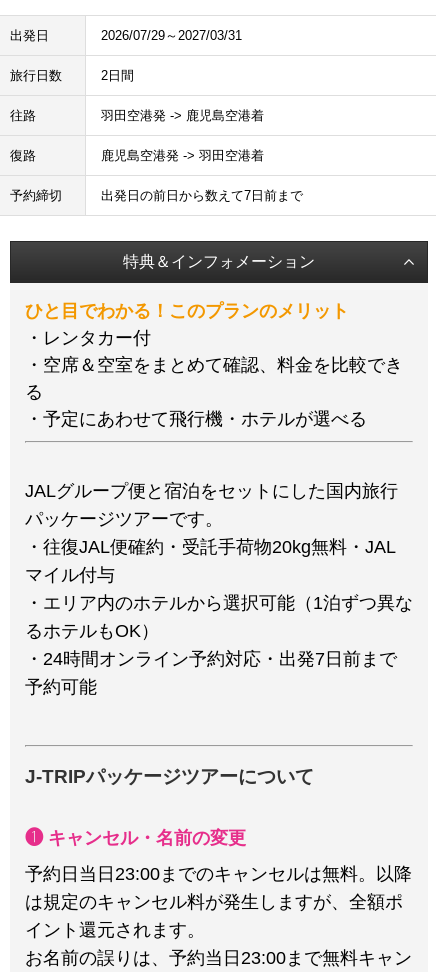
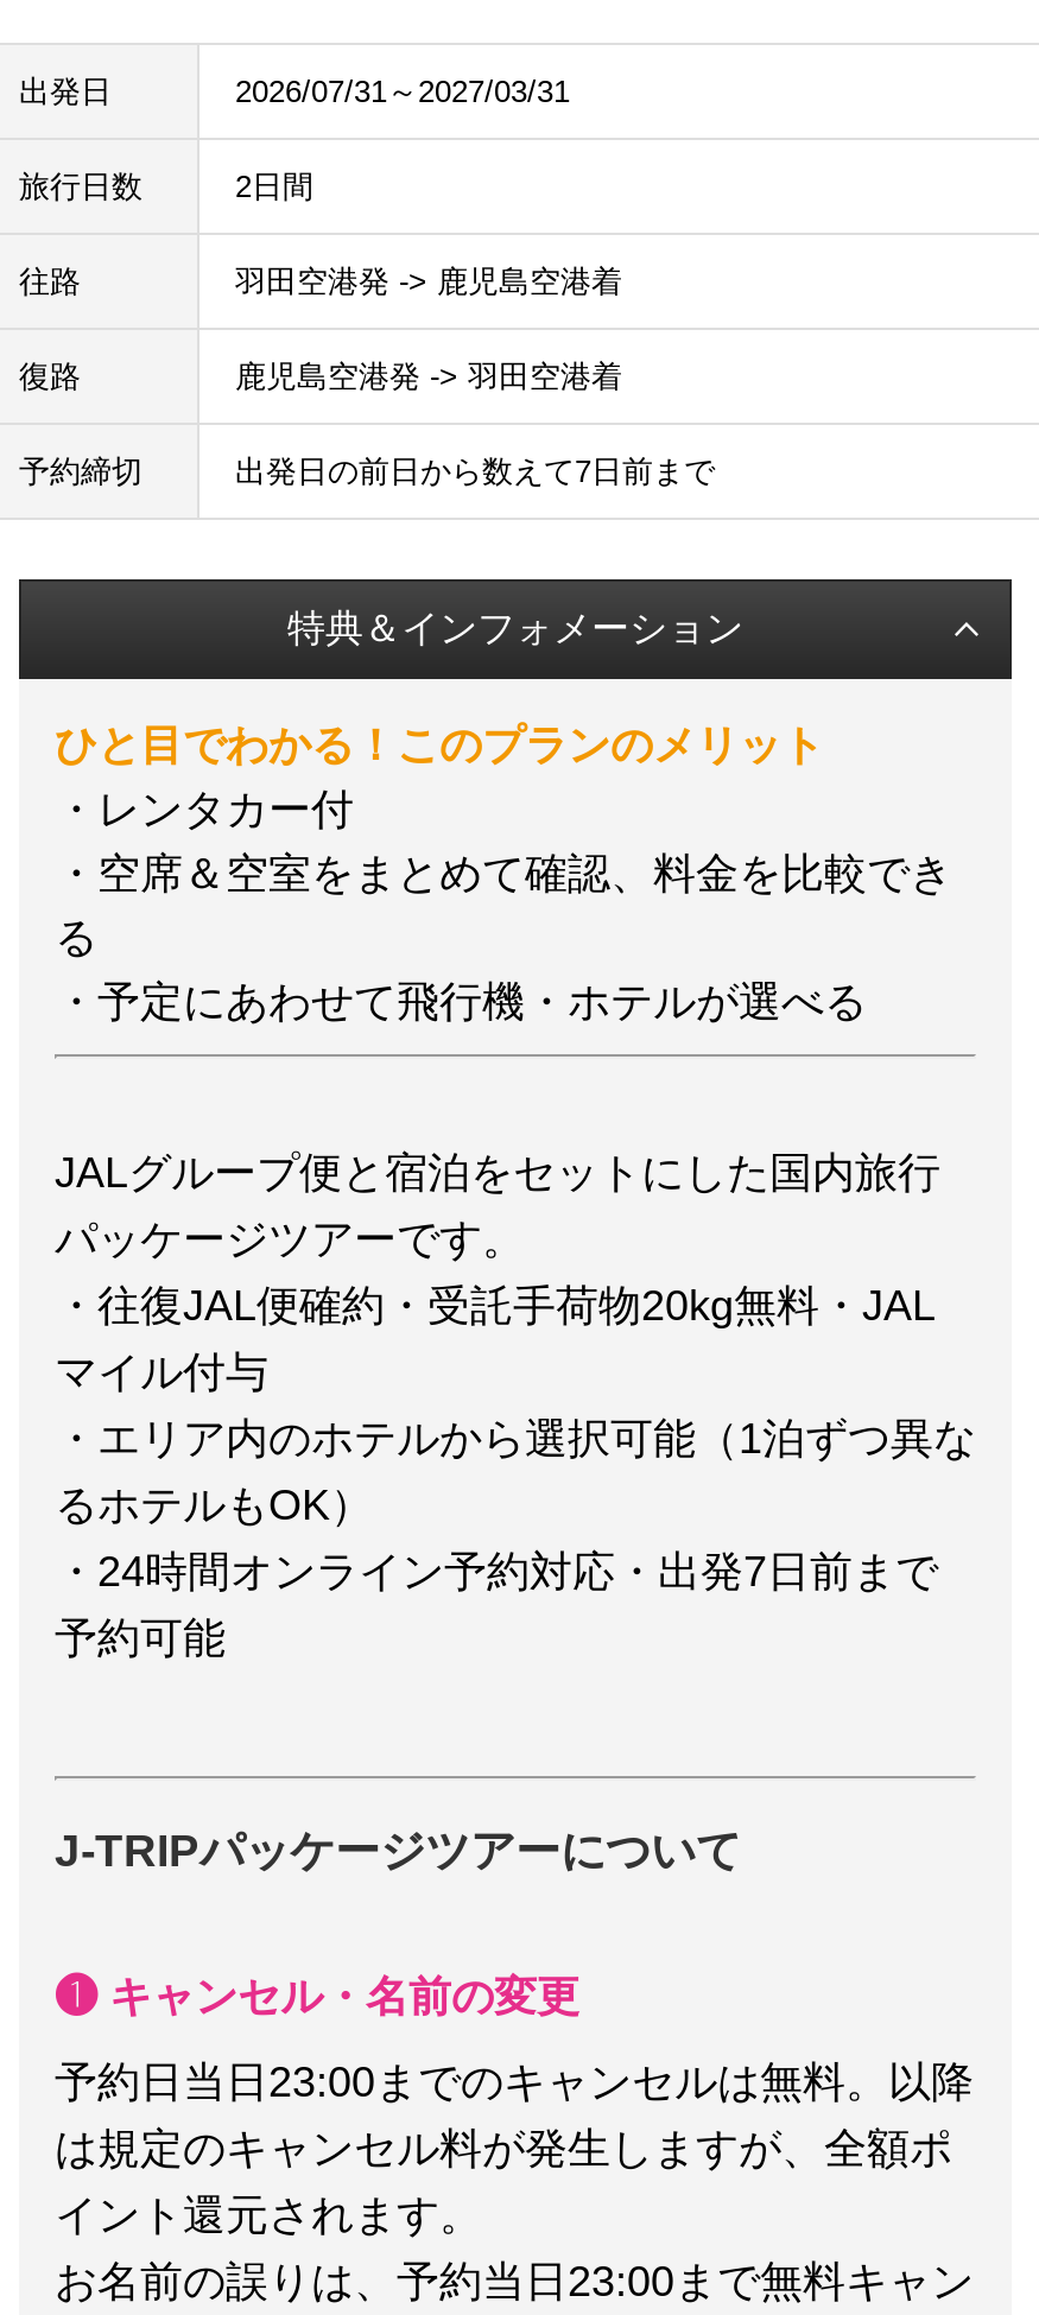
[101,27,242,42] 2026/07/29～2027/03/31 -> [235,72,570,108] 2026/07/31～2027/03/31

